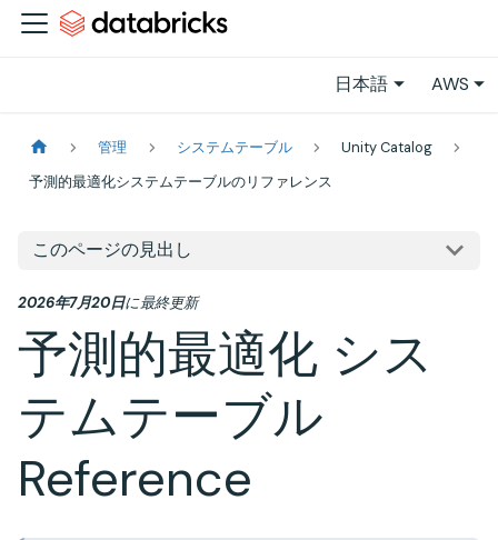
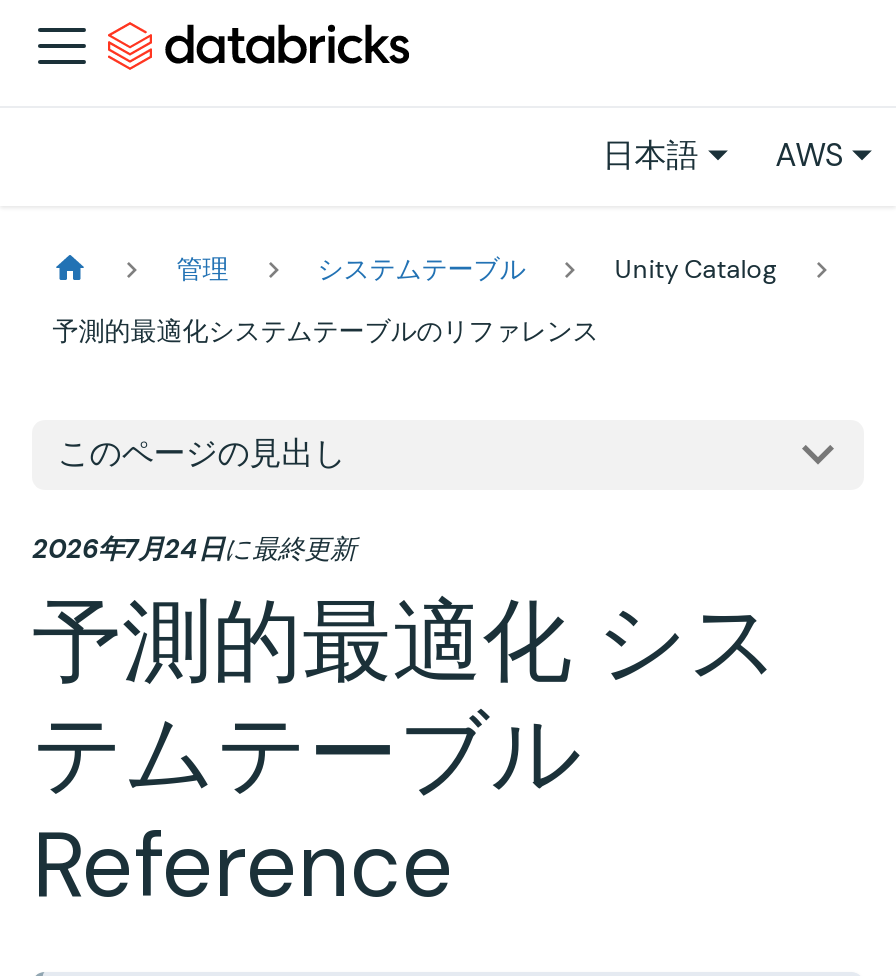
[18,293,198,312] 2026年7月20日に最終更新 -> [32,532,356,566] 2026年7月24日に最終更新

